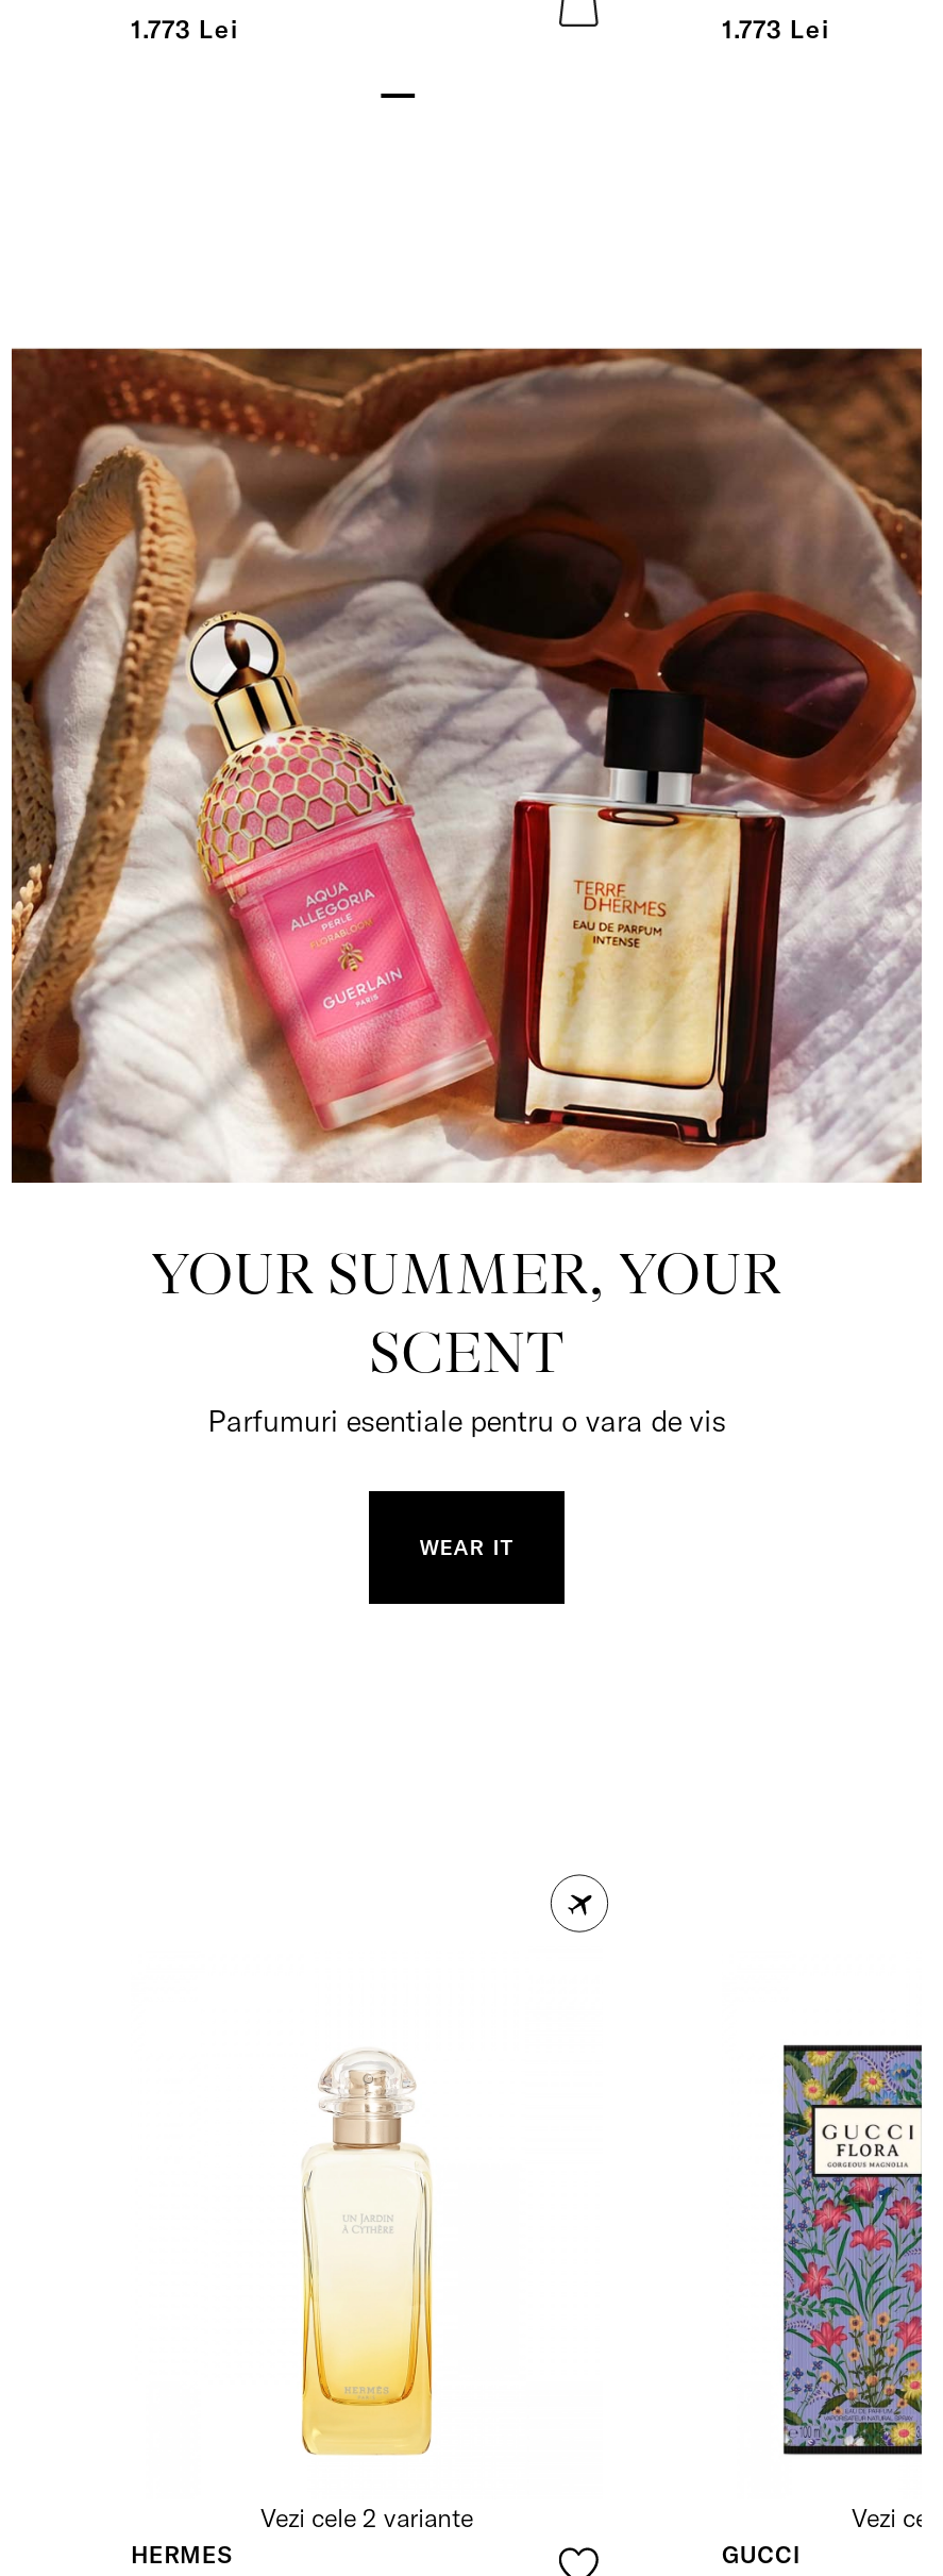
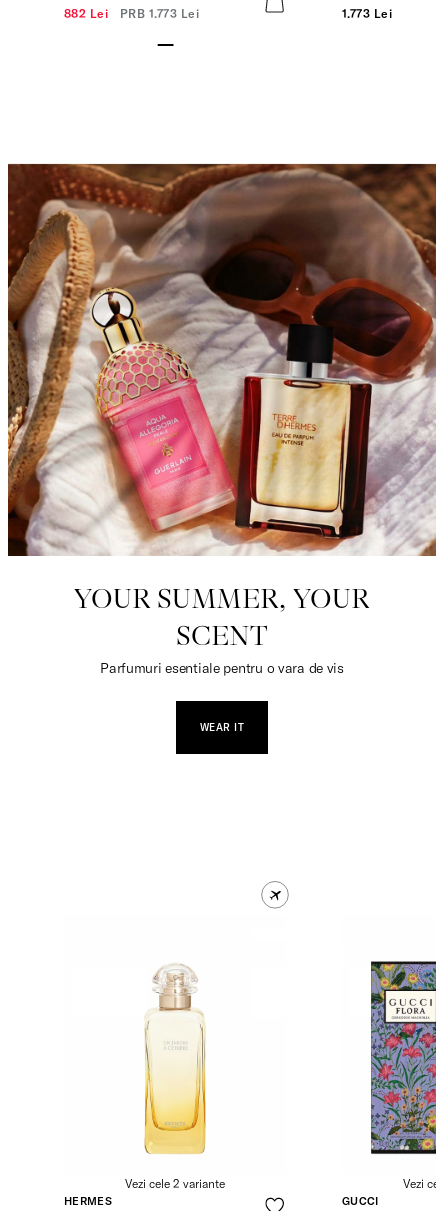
[131,13,238,45] 1.773 Lei -> [64,6,199,21] 882 Lei PRB 1.773 Lei

